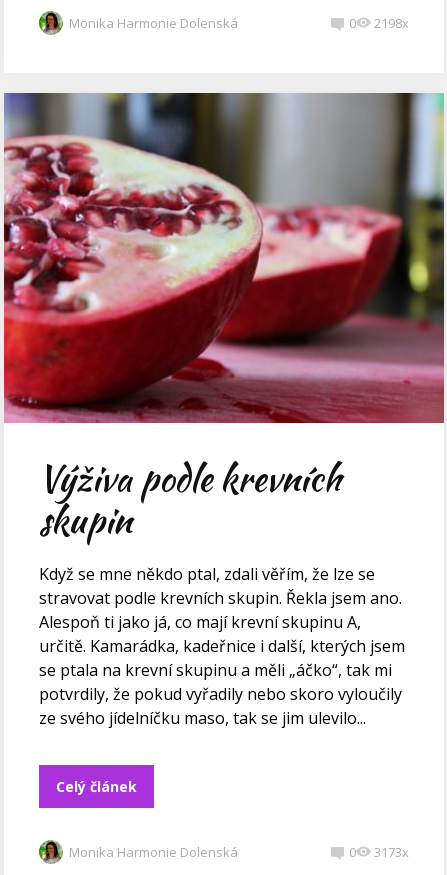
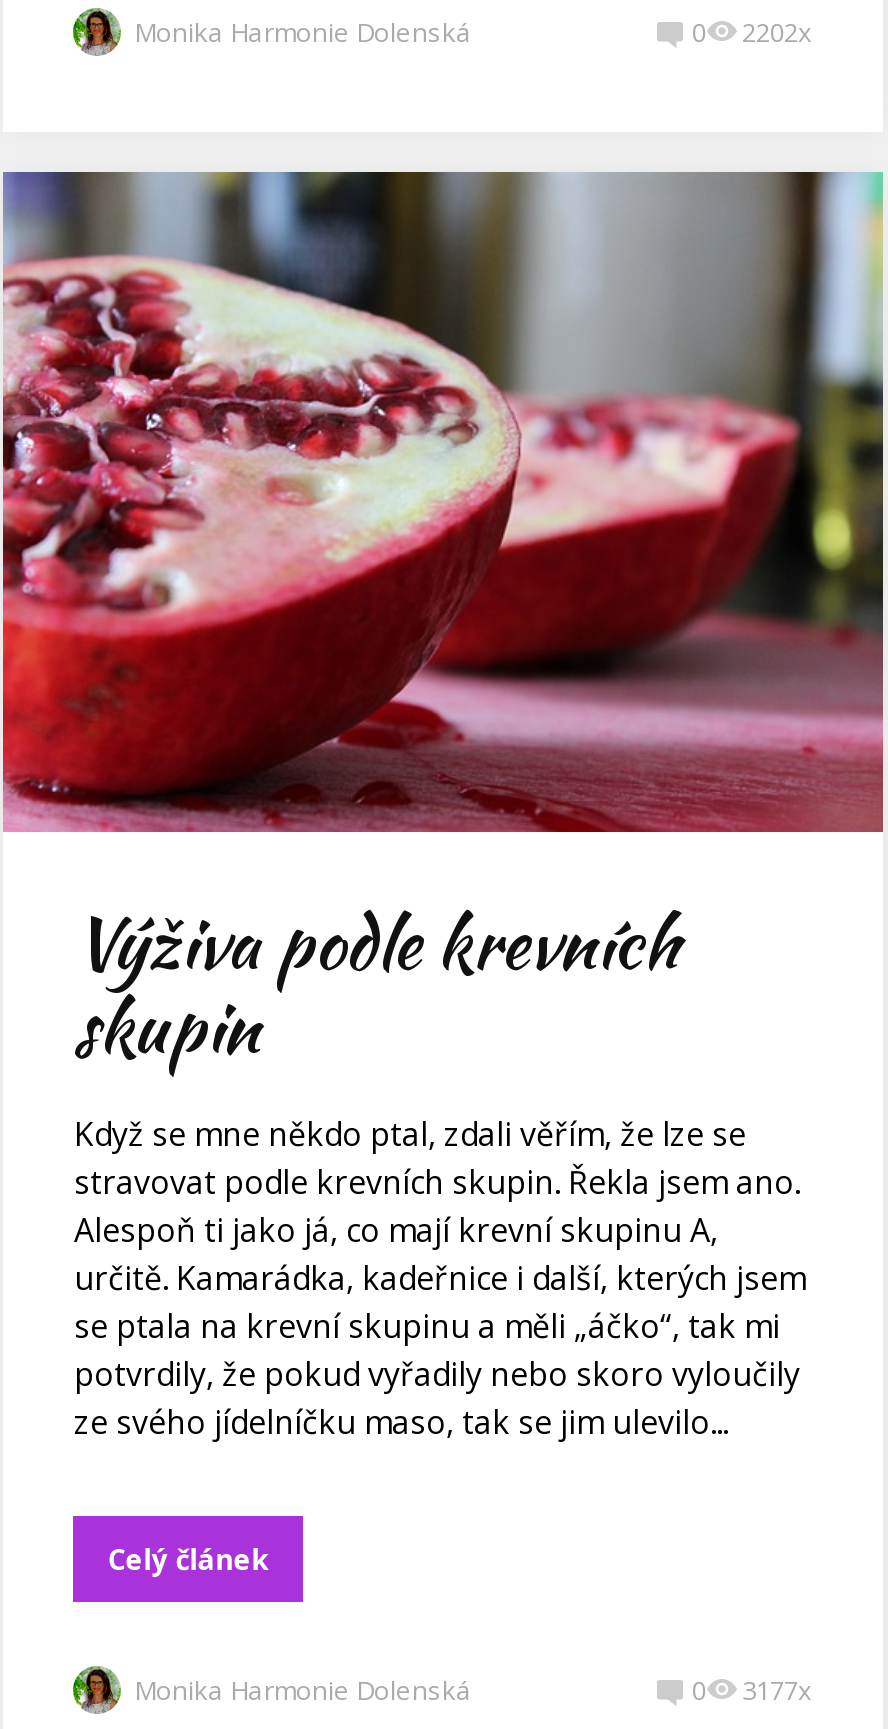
[373,14,408,32] 2198x -> [742,15,812,51] 2202x
[348,843,408,861] 0 3173x -> [692,1671,812,1707] 0 3177x

